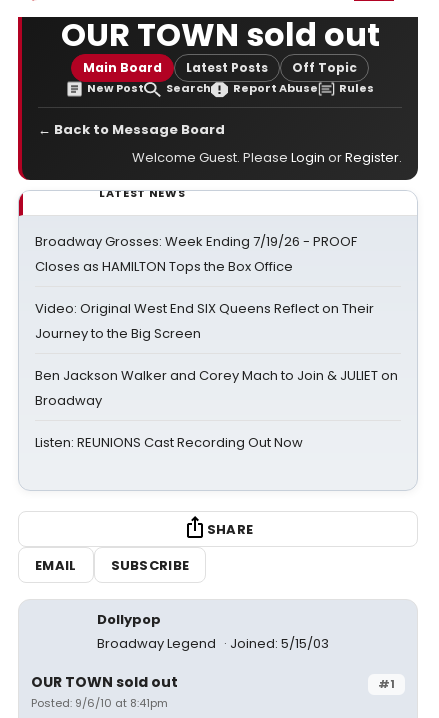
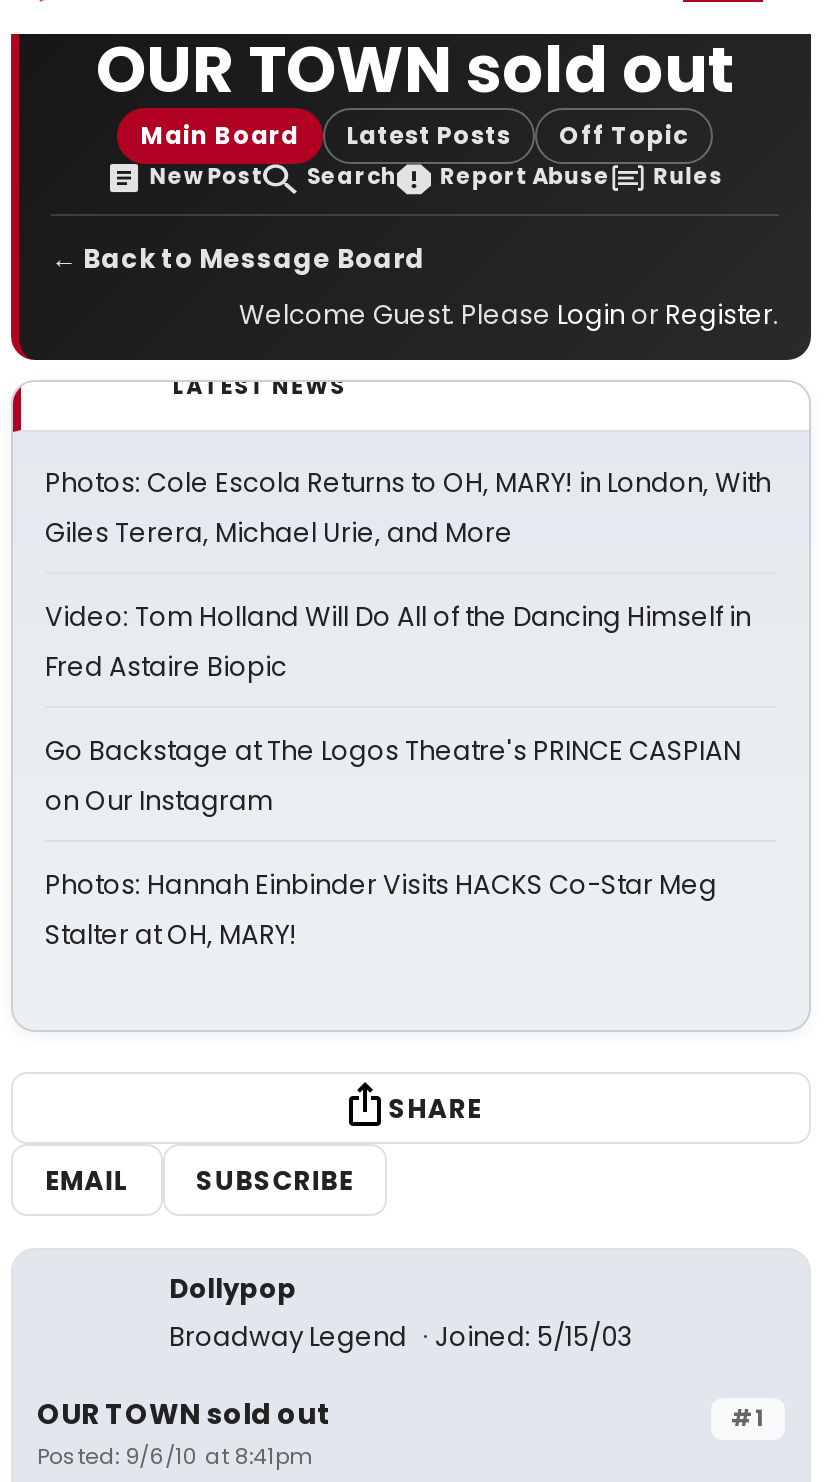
[35,232,357,276] Broadway Grosses: Week Ending 7/19/26 - PROOF | Closes as HAMILTON Tops the Box Office -> [45,464,771,552] Photos: Cole Escola Returns to OH, MARY! in London, With | Giles Terera, Michael Urie, and More
[35,299,374,343] Video: Original West End SIX Queens Reflect on Their | Journey to the Big Screen -> [45,598,751,686] Video: Tom Holland Will Do All of the Dancing Himself in | Fred Astaire Biopic
[35,366,398,410] Ben Jackson Walker and Corey Mach to Join & JULIET on | Broadway -> [45,732,741,820] Go Backstage at The Logos Theatre's PRINCE CASPIAN | on Our Instagram
[35,433,303,452] Listen: REUNIONS Cast Recording Out Now -> [45,866,717,954] Photos: Hannah Einbinder Visits HACKS Co-Star Meg | Stalter at OH, MARY!

